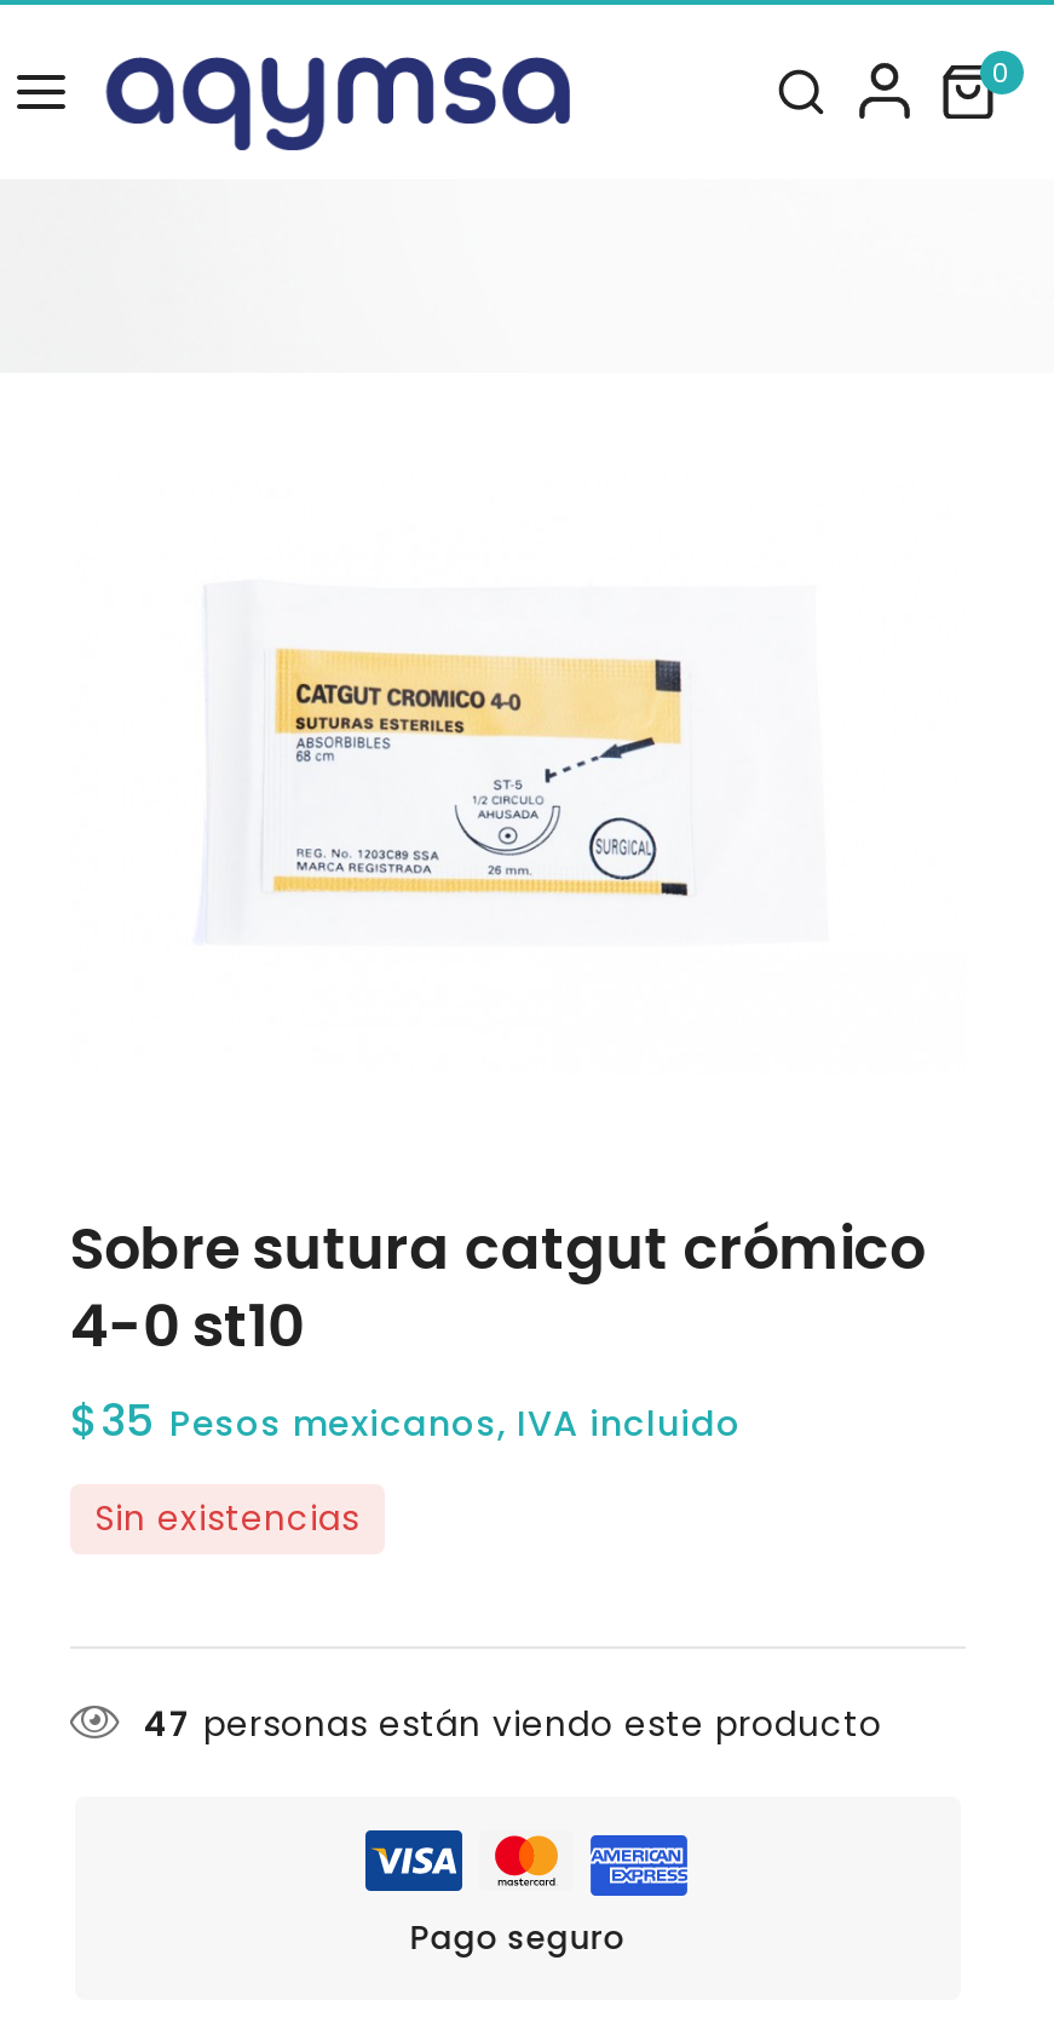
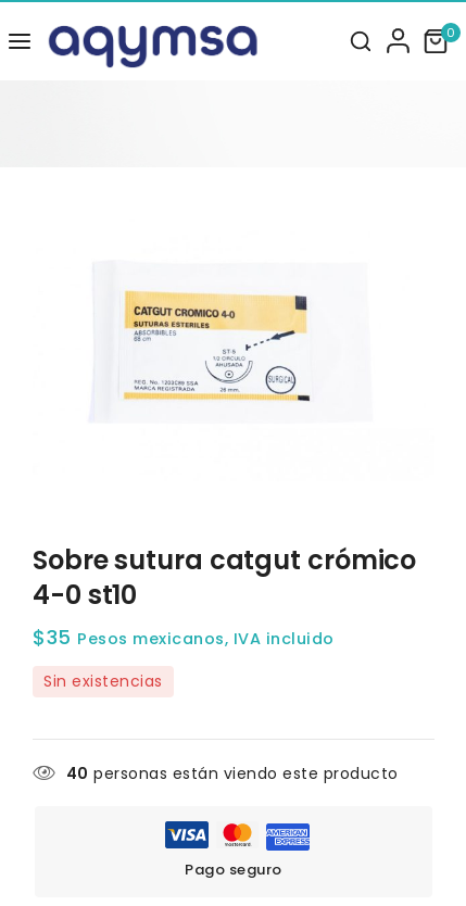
[144,1699,882,1748] 47 personas están viendo este producto -> [66,762,398,784] 40 personas están viendo este producto

